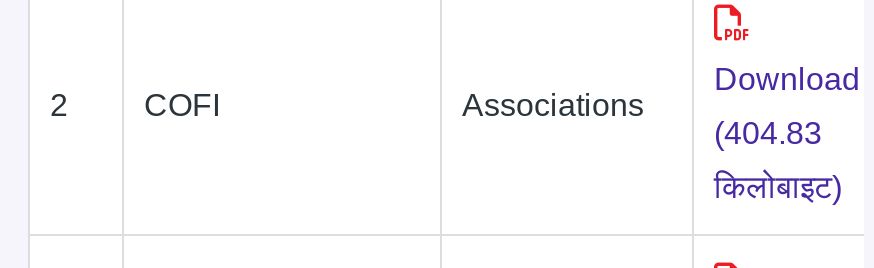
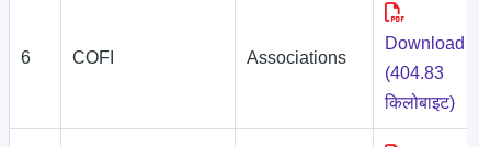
[50,87,68,121] 2 -> [21,48,31,66] 6

